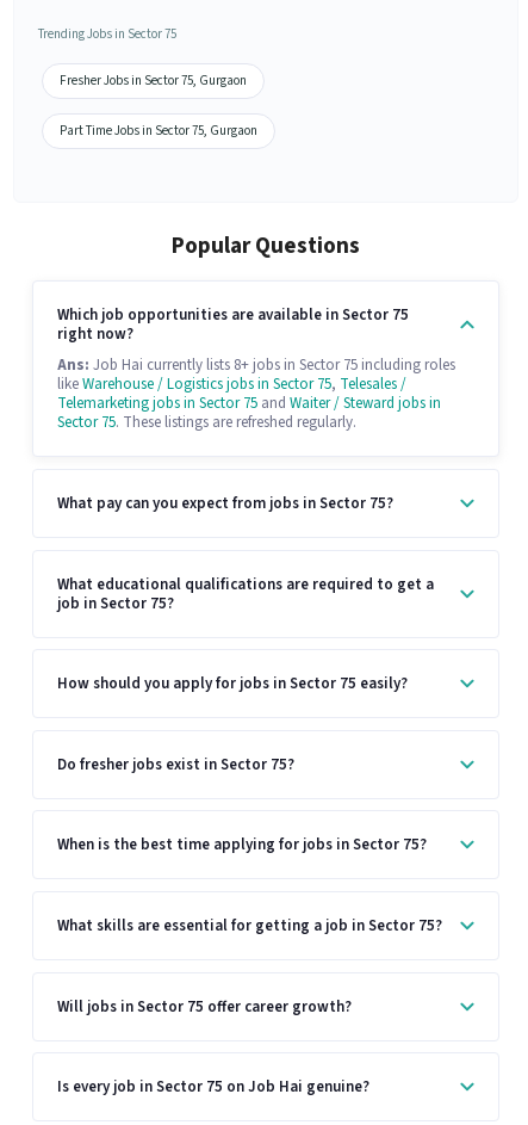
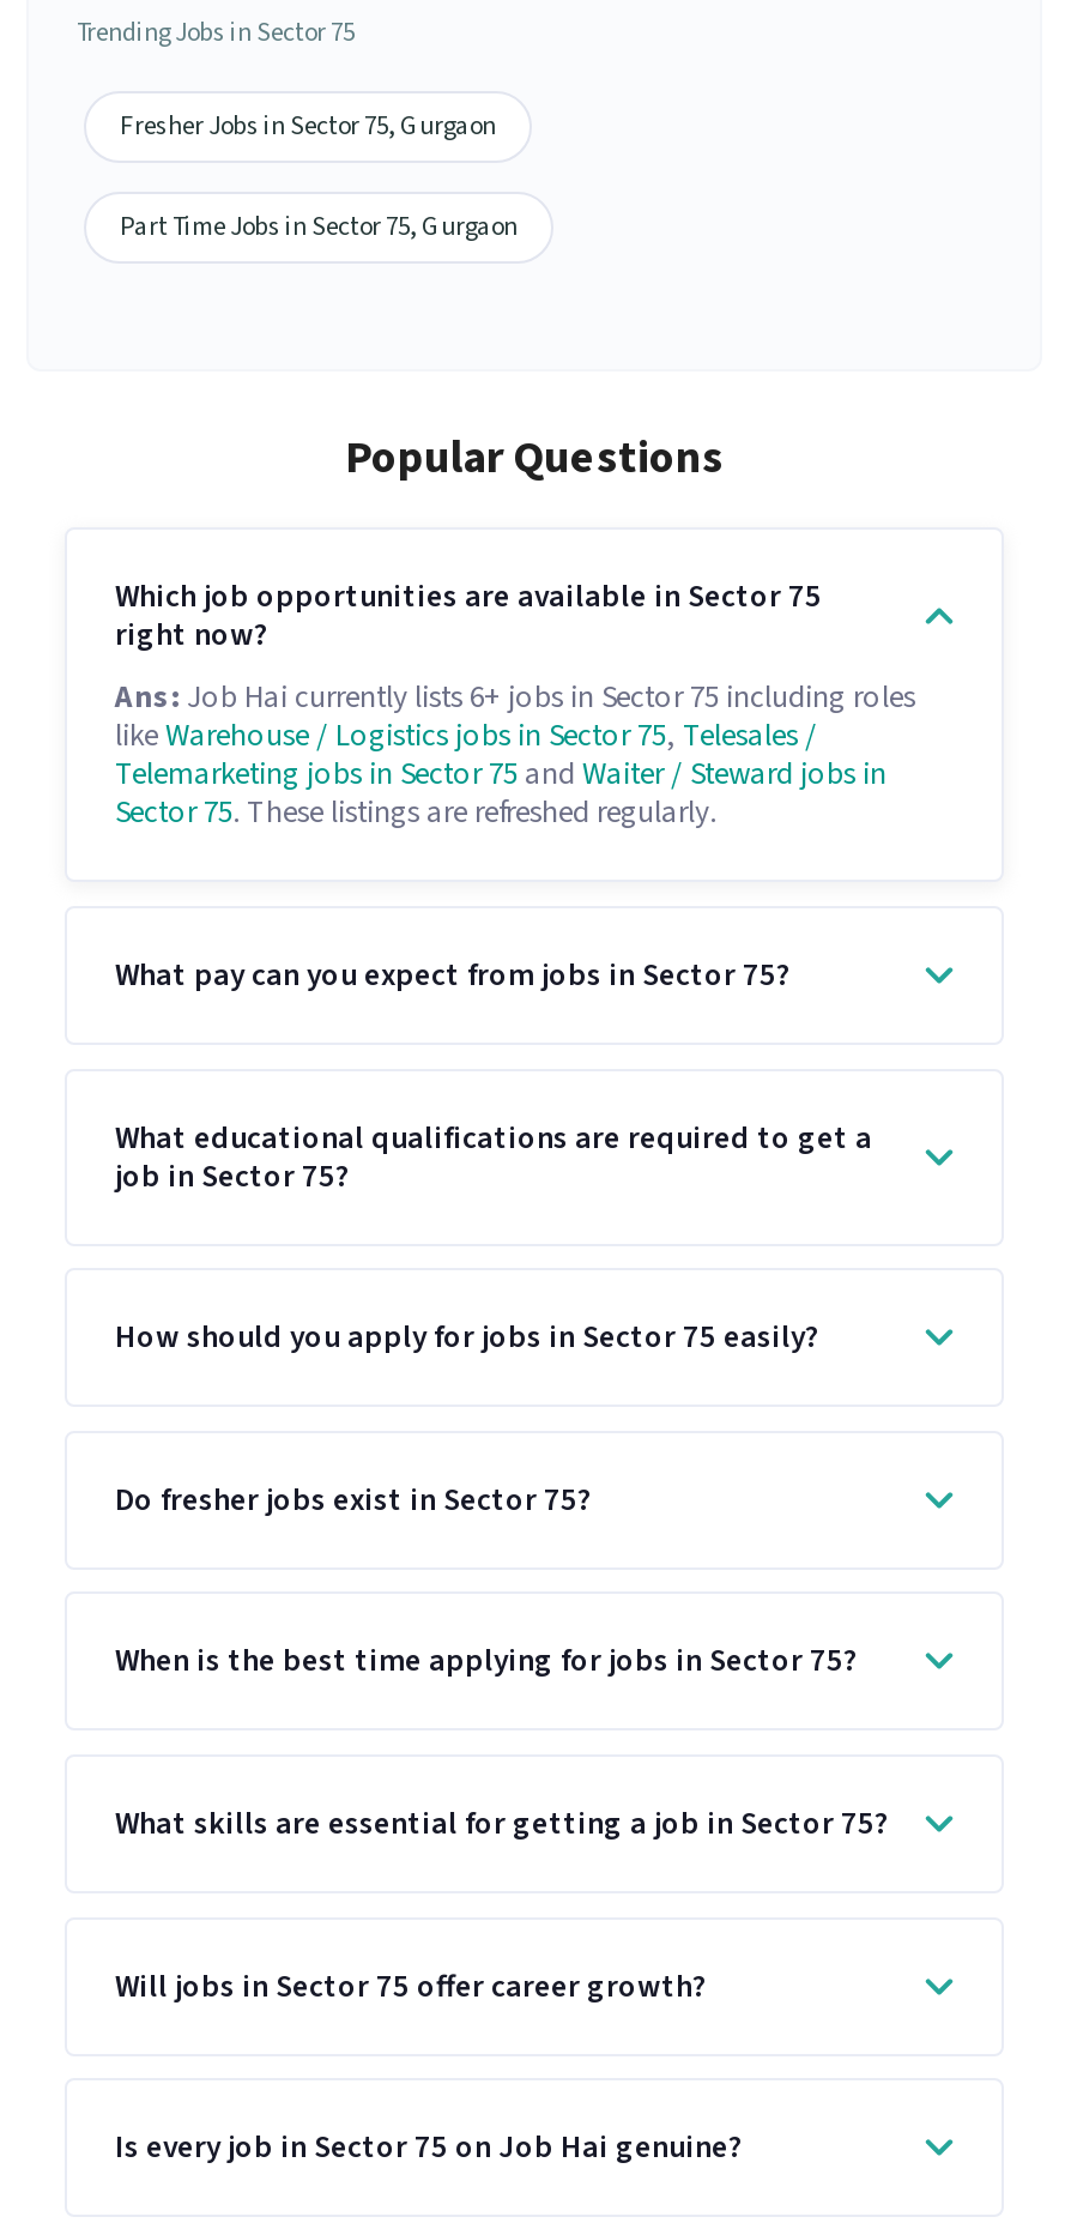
[57,355,455,376] Ans: Job Hai currently lists 8+ jobs in Sector 75 including roles -> [115,677,915,720] Ans: Job Hai currently lists 6+ jobs in Sector 75 including roles

